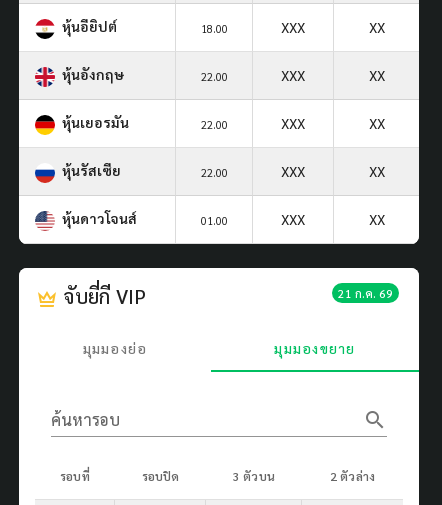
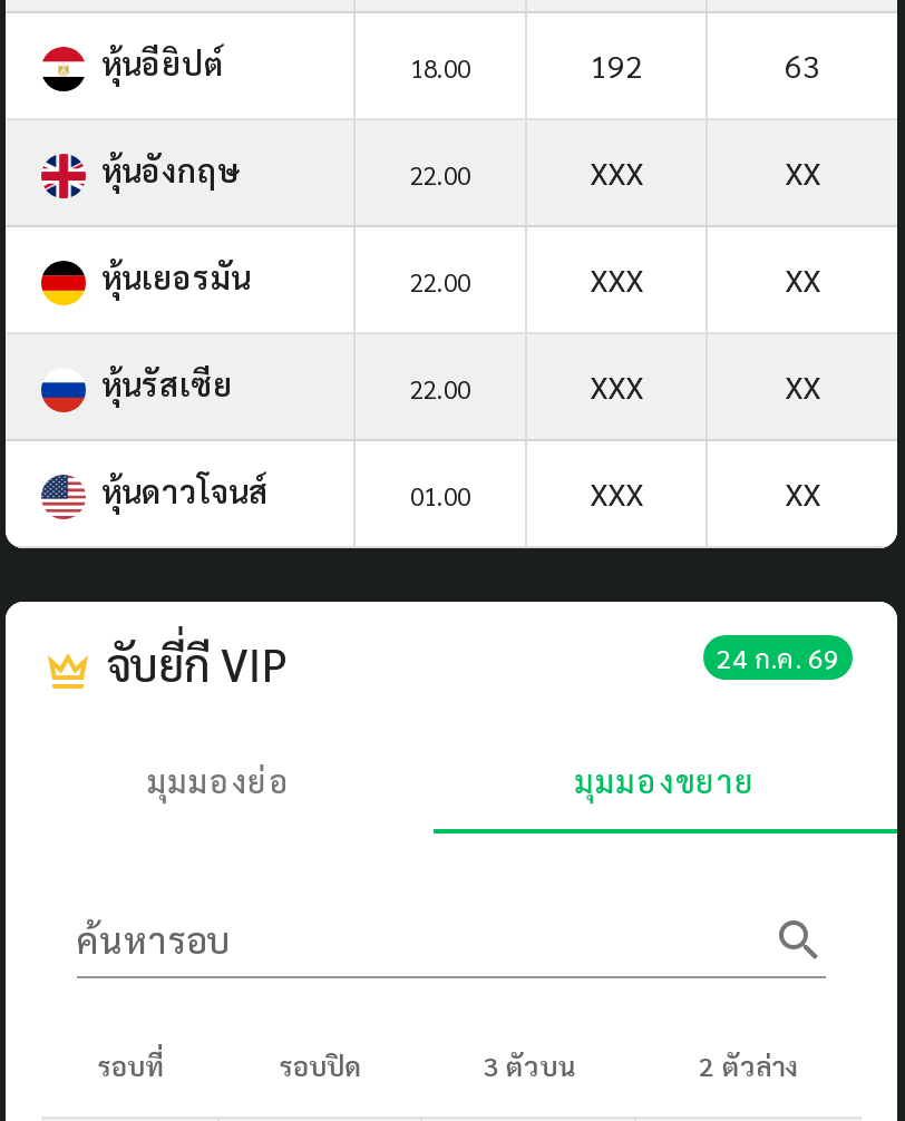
[281,18,384,36] XXX | XX -> [590,44,820,84] 192 | 63
[338,285,393,301] 21 ก.ค. 69 -> [717,639,839,675] 24 ก.ค. 69

